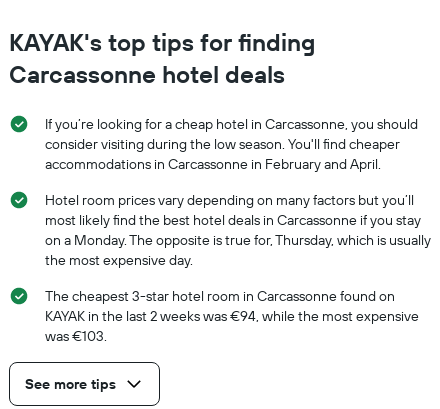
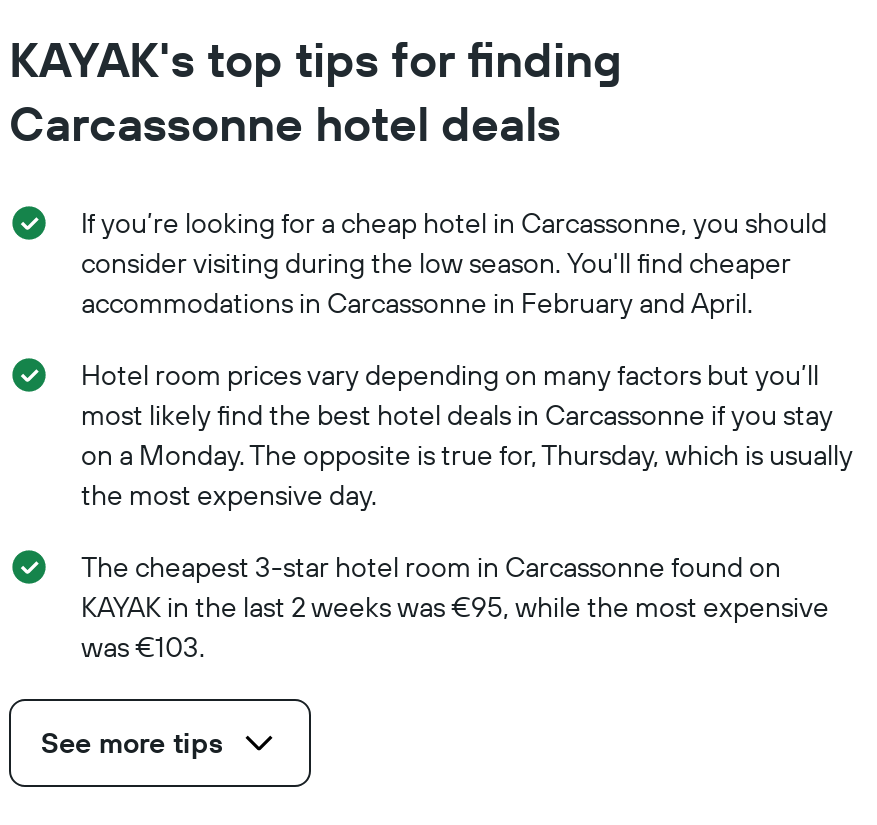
[45,307,419,325] KAYAK in the last 2 weeks was €94, while the most expensive -> [81,588,829,624] KAYAK in the last 2 weeks was €95, while the most expensive

